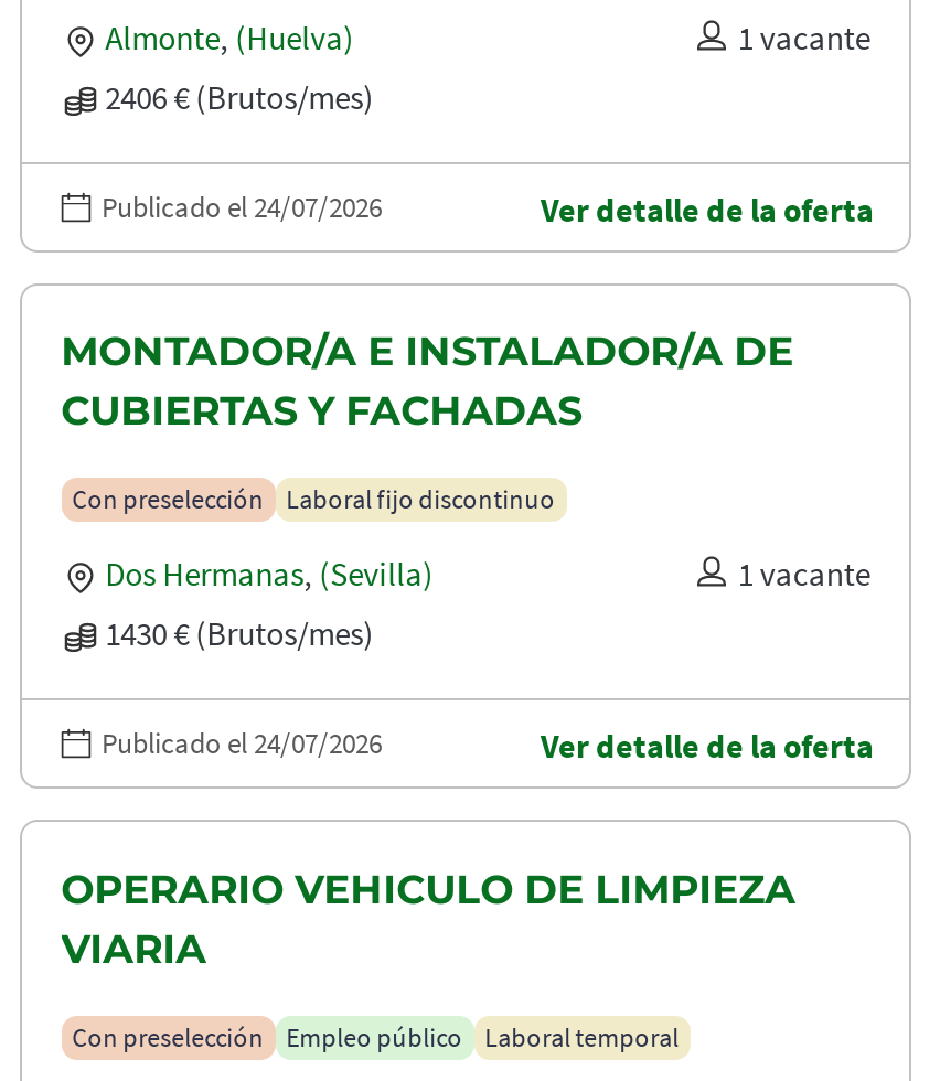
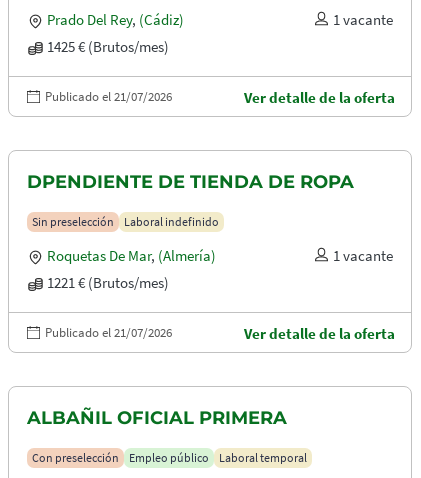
[105,16,354,58] Almonte, (Huelva) -> [47,10,184,29] Prado Del Rey, (Cádiz)
[105,75,374,117] 2406 € (Brutos/mes) -> [47,37,169,56] 1425 € (Brutos/mes)
[102,188,382,225] Publicado el 24/07/2026 -> [45,88,172,105] Publicado el 21/07/2026
[61,328,793,436] MONTADOR/A E INSTALADOR/A DE | CUBIERTAS Y FACHADAS -> [27,171,354,193] DPENDIENTE DE TIENDA DE ROPA
[72,482,555,516] Con preselección | Laboral fijo discontinuo -> [32,214,219,229] Sin preselección | Laboral indefinido
[105,553,434,595] Dos Hermanas, (Sevilla) -> [47,246,216,265] Roquetas De Mar, (Almería)
[105,613,374,655] 1430 € (Brutos/mes) -> [47,273,169,292] 1221 € (Brutos/mes)
[102,725,382,763] Publicado el 24/07/2026 -> [45,324,172,341] Publicado el 21/07/2026
[61,865,796,974] OPERARIO VEHICULO DE LIMPIEZA | VIARIA -> [27,407,287,429] ALBAÑIL OFICIAL PRIMERA

